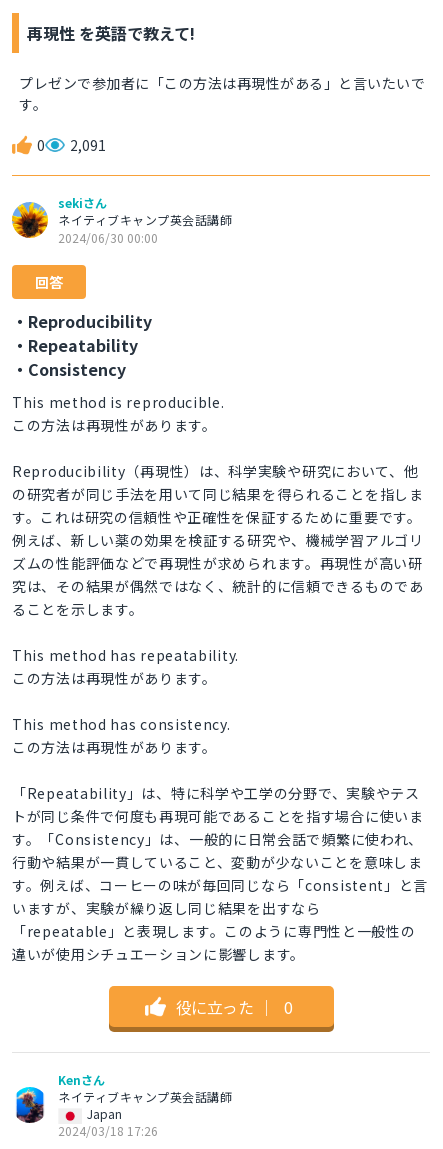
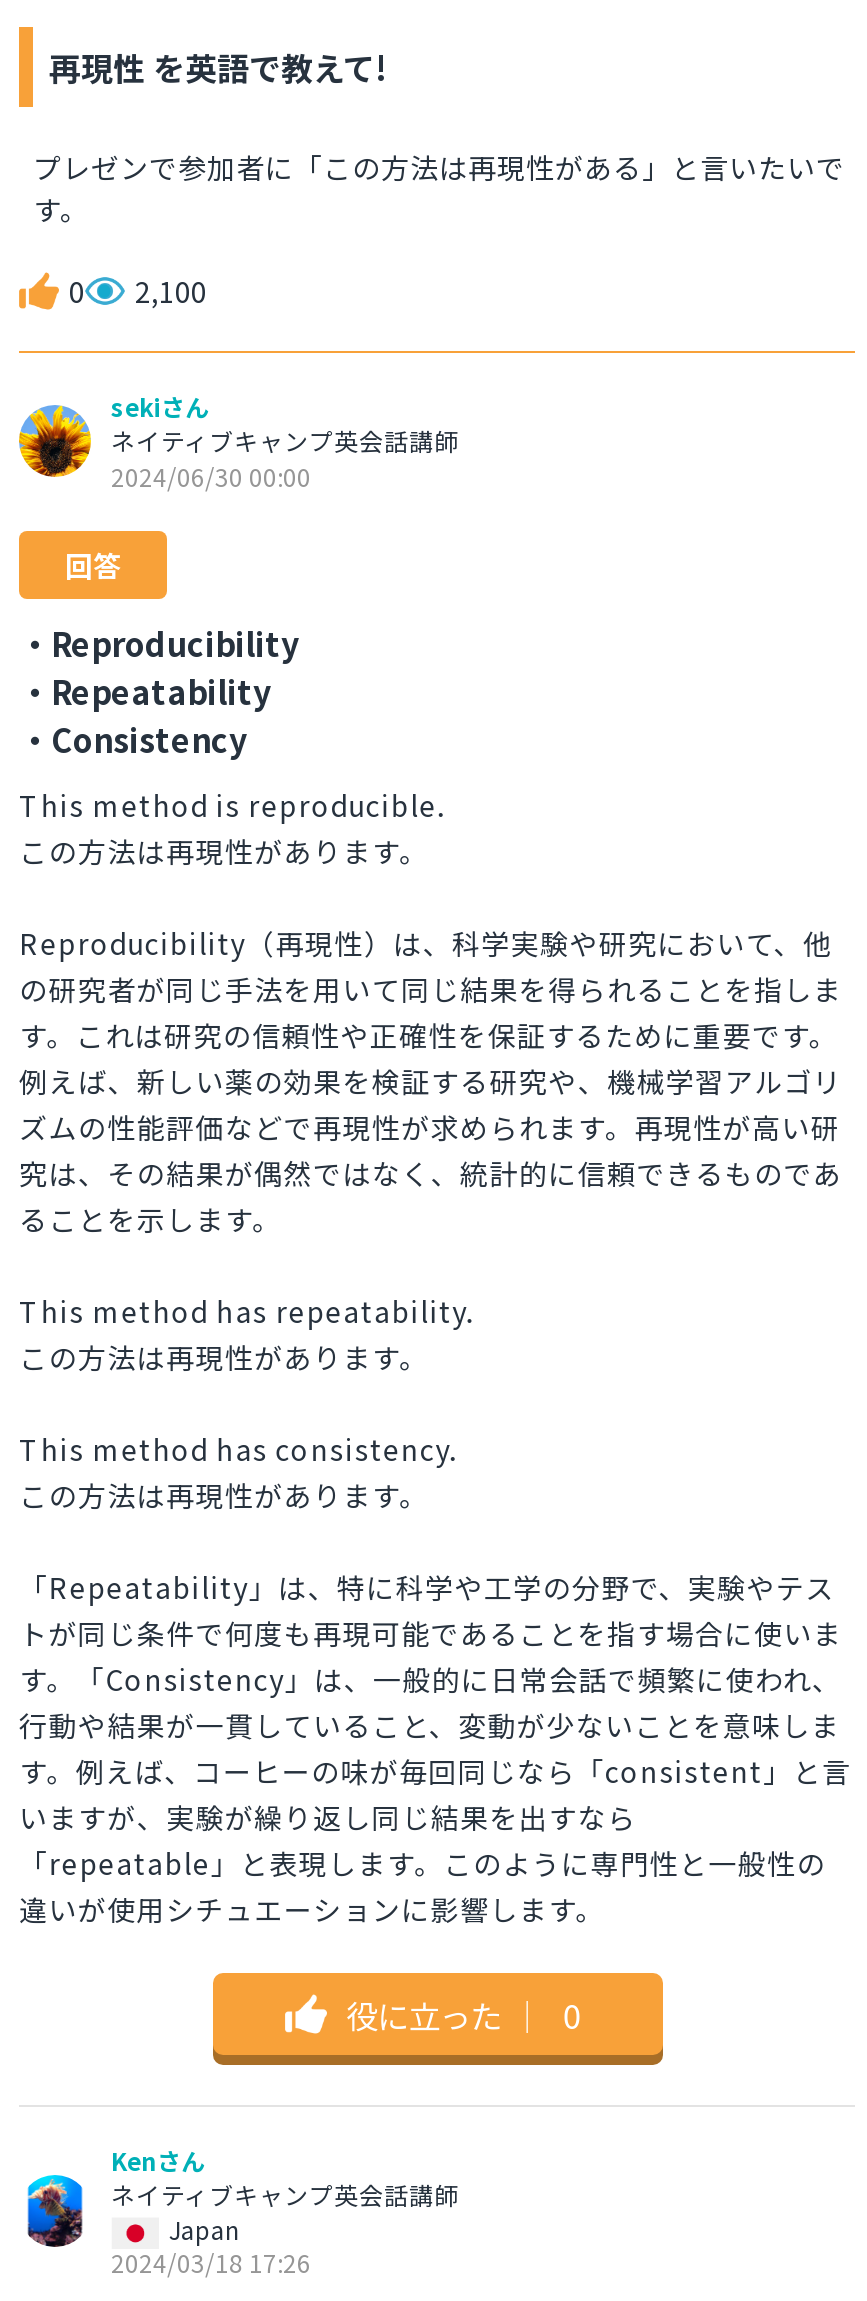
[37,135,106,155] 0 2,091 -> [69,272,207,312] 0 2,100

